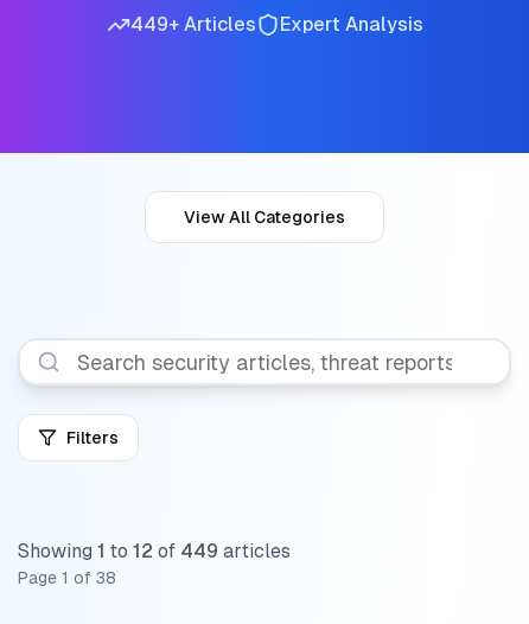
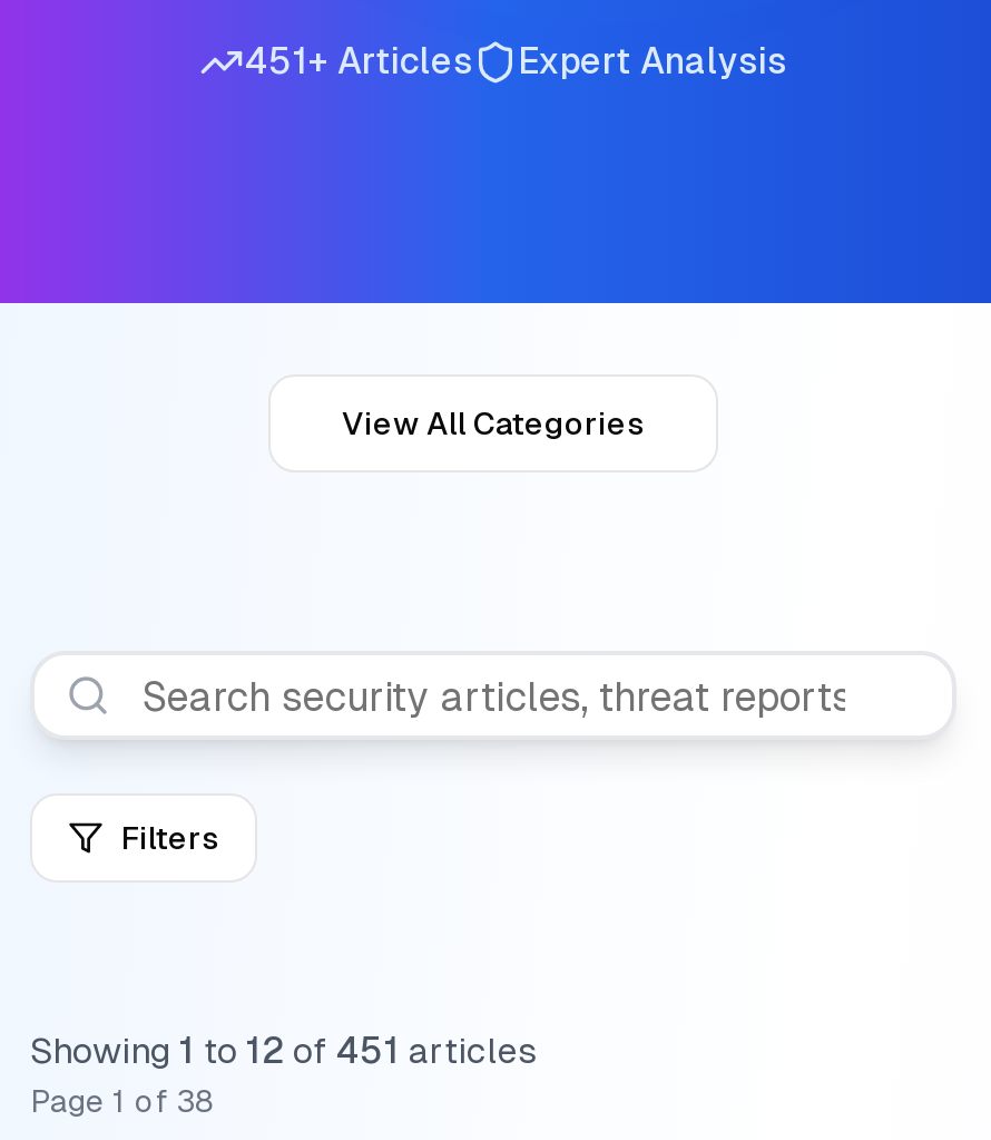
[130,13,423,36] 449+ Articles Expert Analysis -> [244,40,787,82] 451+ Articles Expert Analysis
[18,540,291,562] Showing 1 to 12 of 449 articles -> [30,1030,536,1072] Showing 1 to 12 of 451 articles

